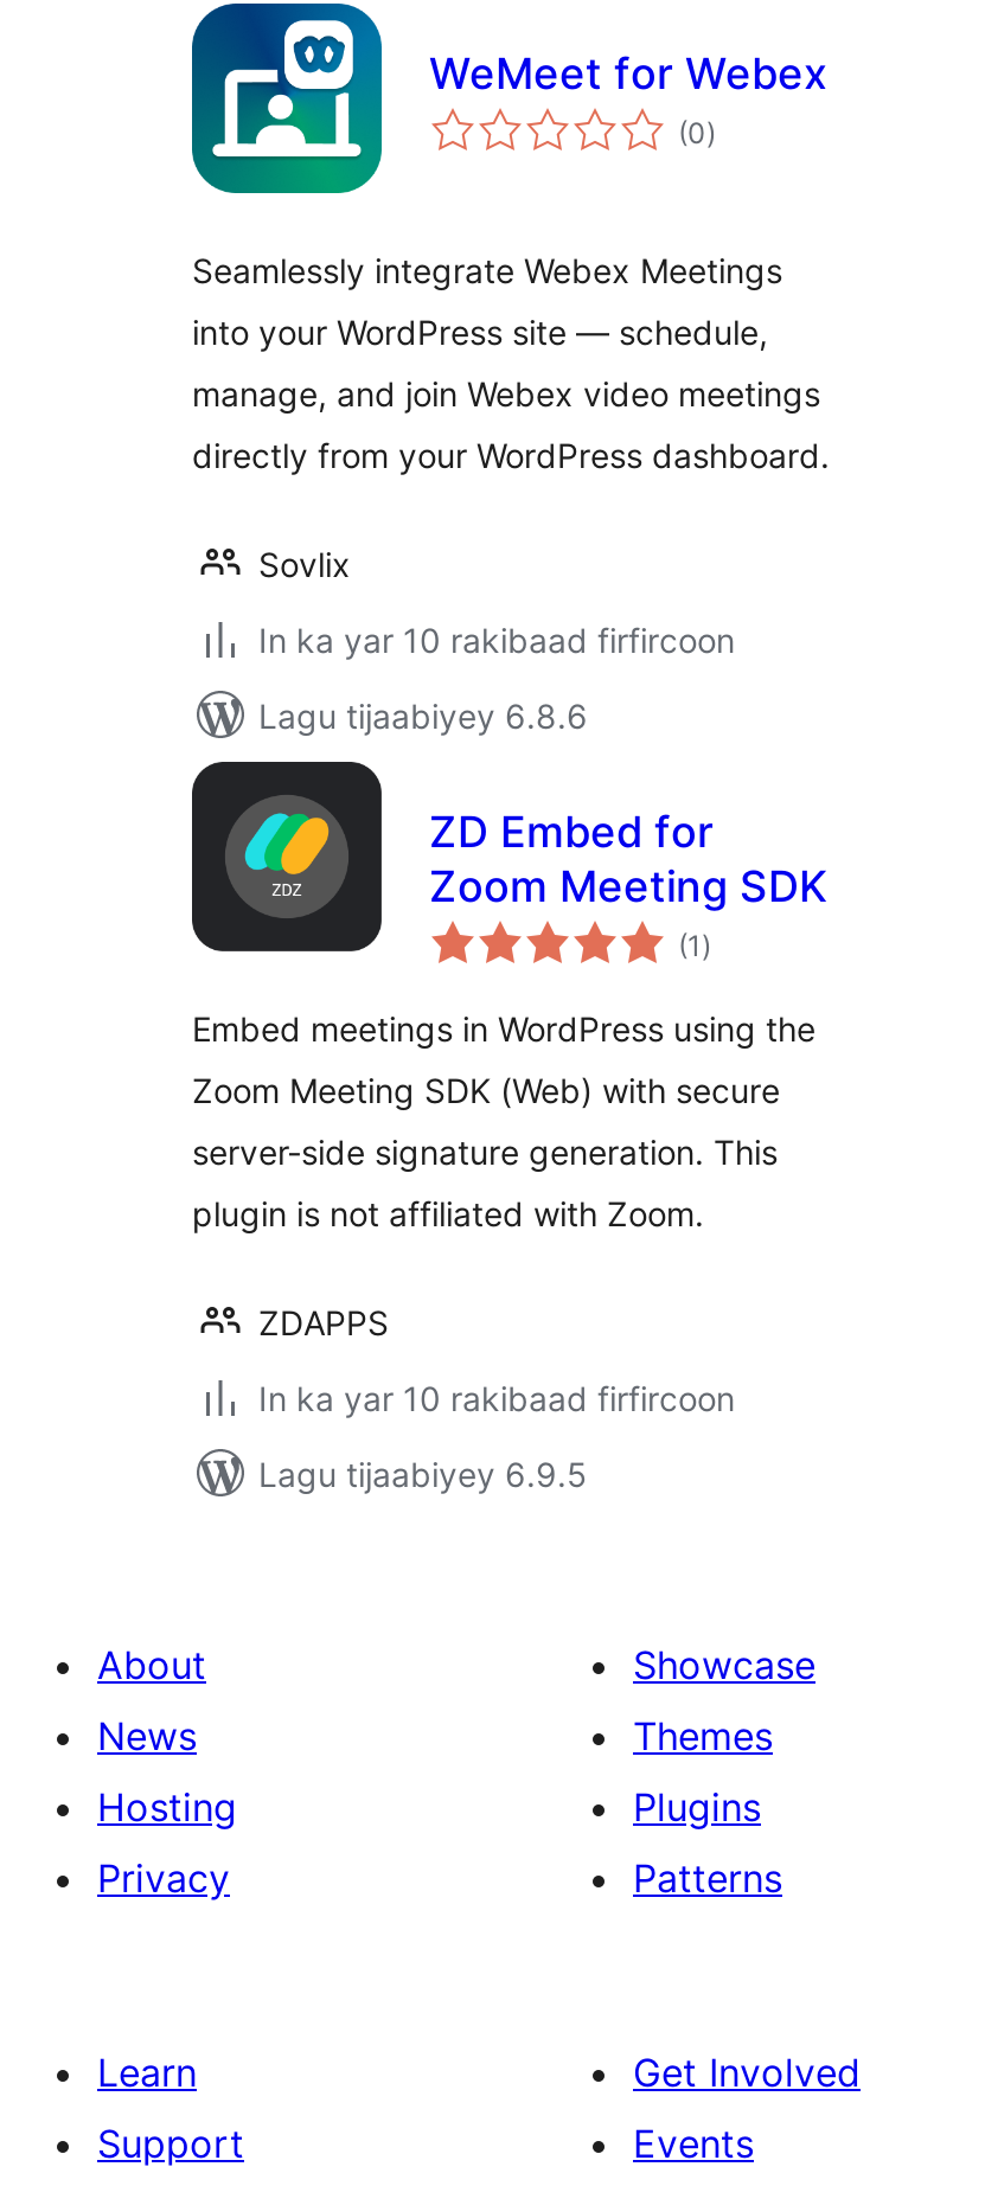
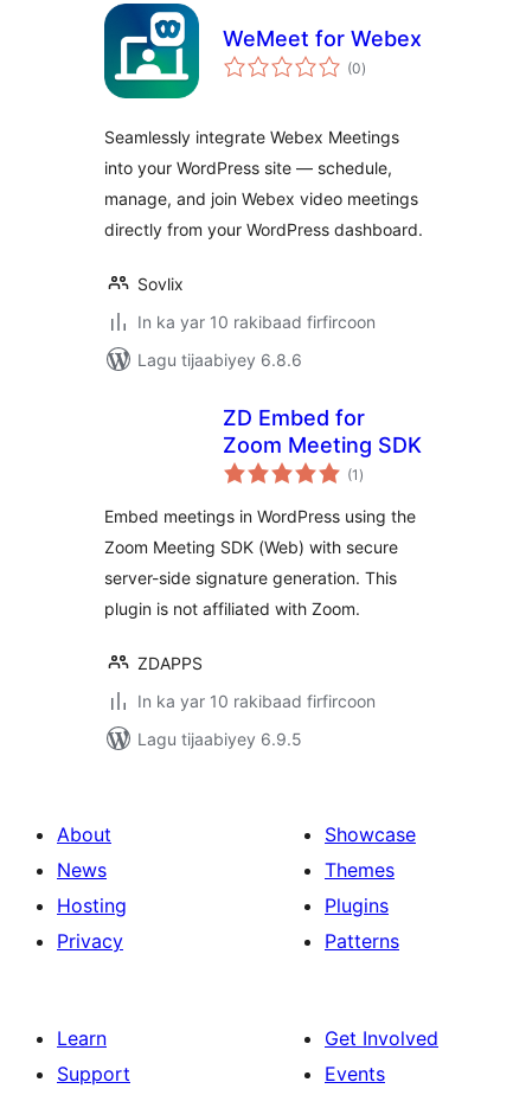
[190,759,384,954] [image] -> none

